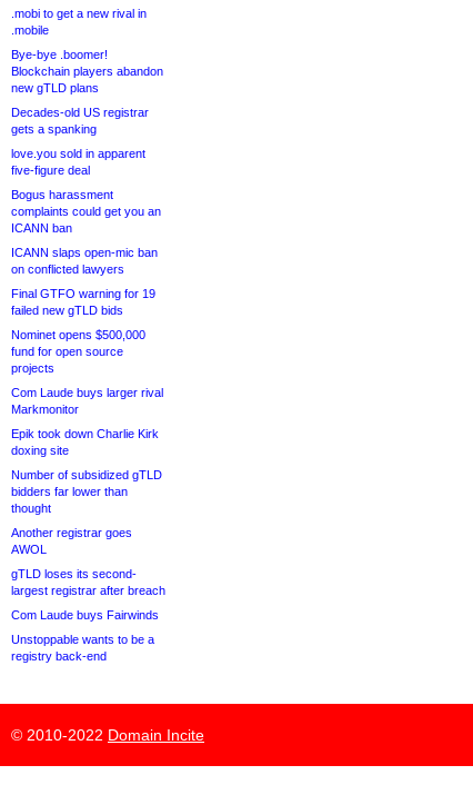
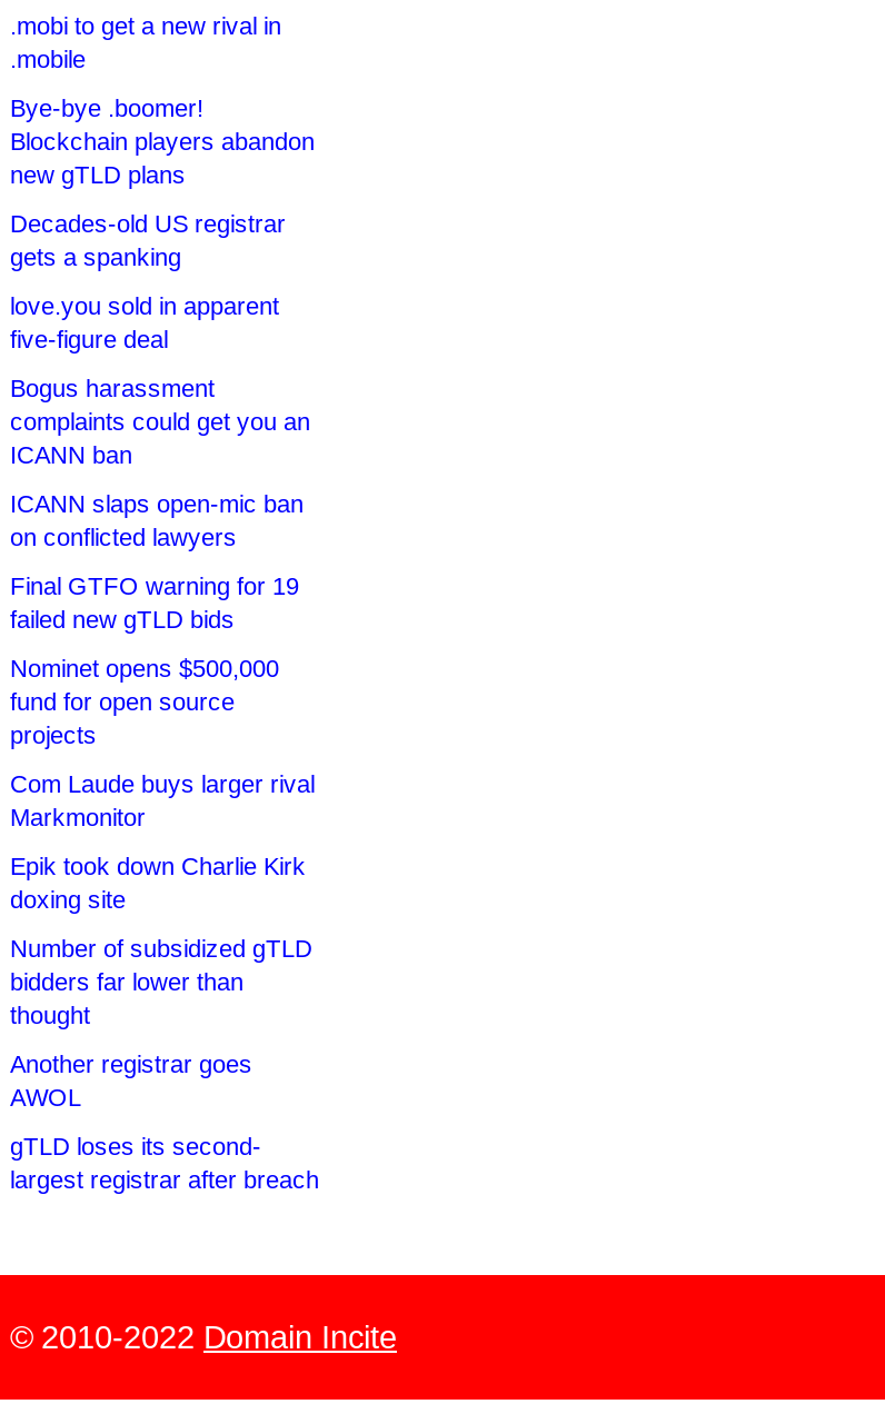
[11,608,159,663] Com Laude buys Fairwinds | Unstoppable wants to be a | registry back-end -> none

